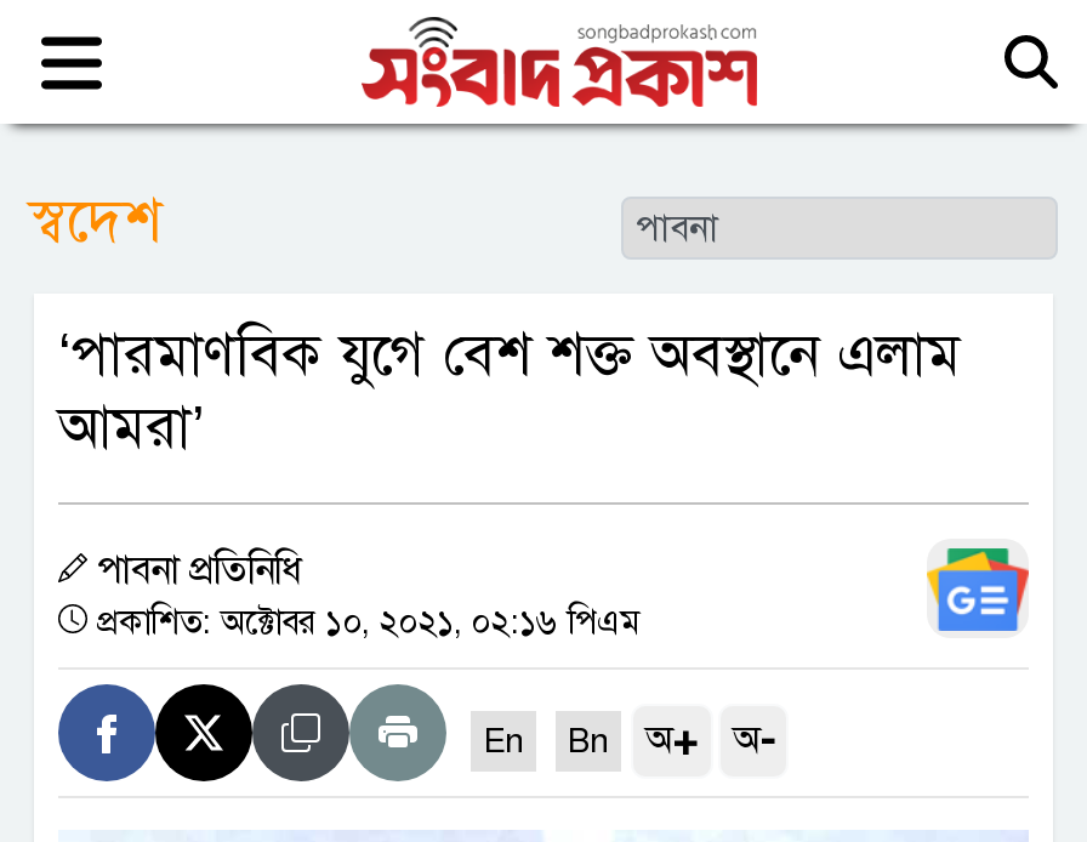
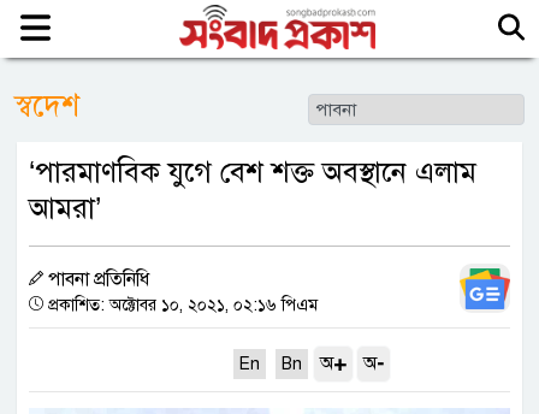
[56,682,449,784] [image] -> none

